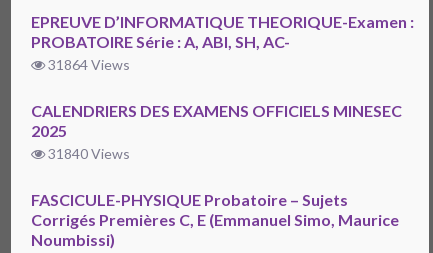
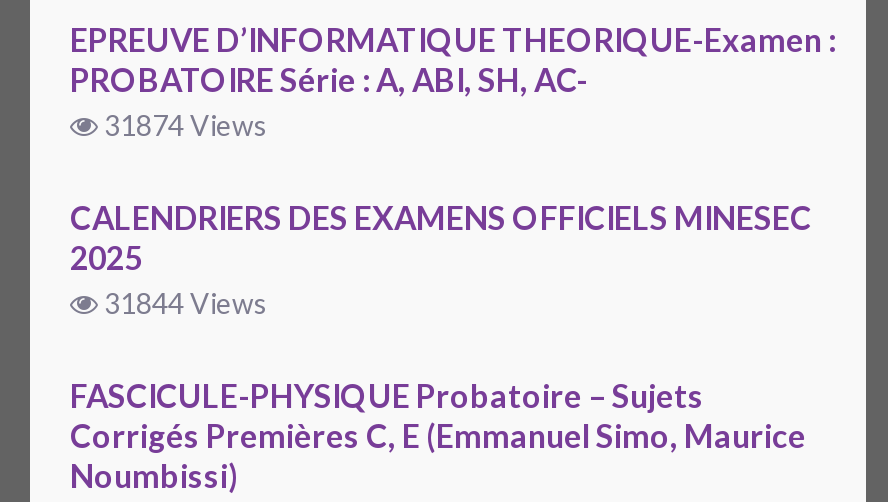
[45,56,130,73] 31864 Views -> [98,109,268,143] 31874 Views
[45,145,130,162] 31840 Views -> [98,287,268,321] 31844 Views

